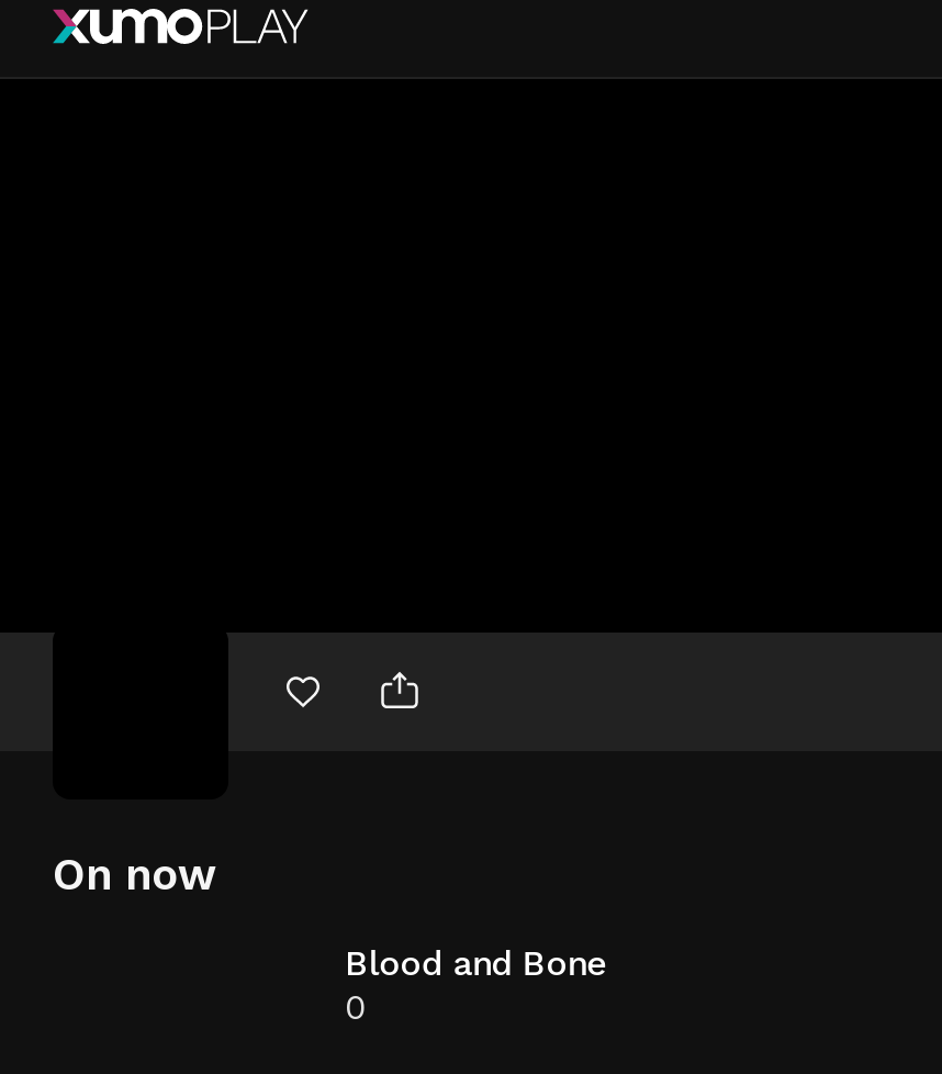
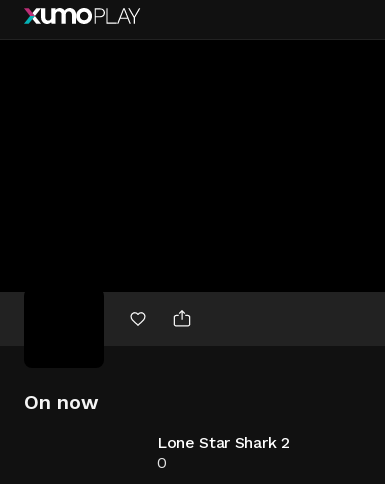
[345,942,607,984] Blood and Bone -> [157,433,290,452] Lone Star Shark 2

